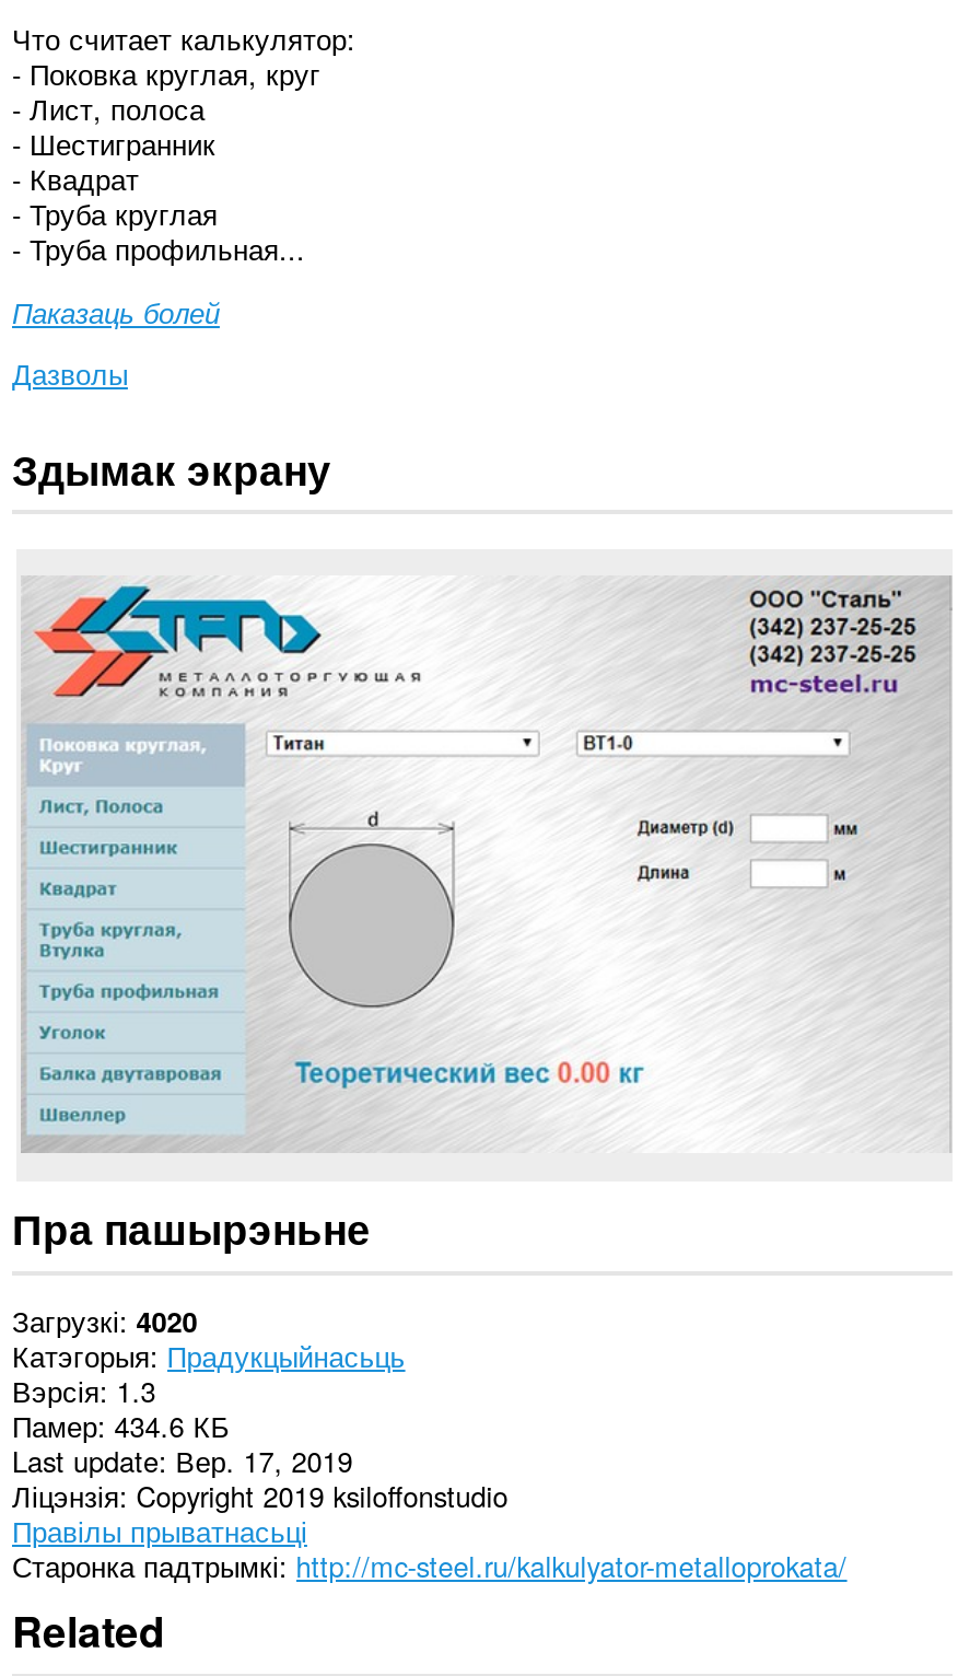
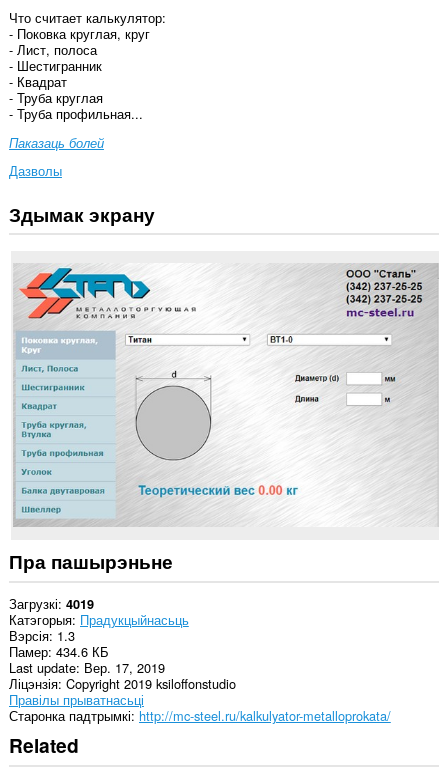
[12,1299,198,1341] Загрузкі 4020 -> [9,594,94,613] Загрузкі 4019

